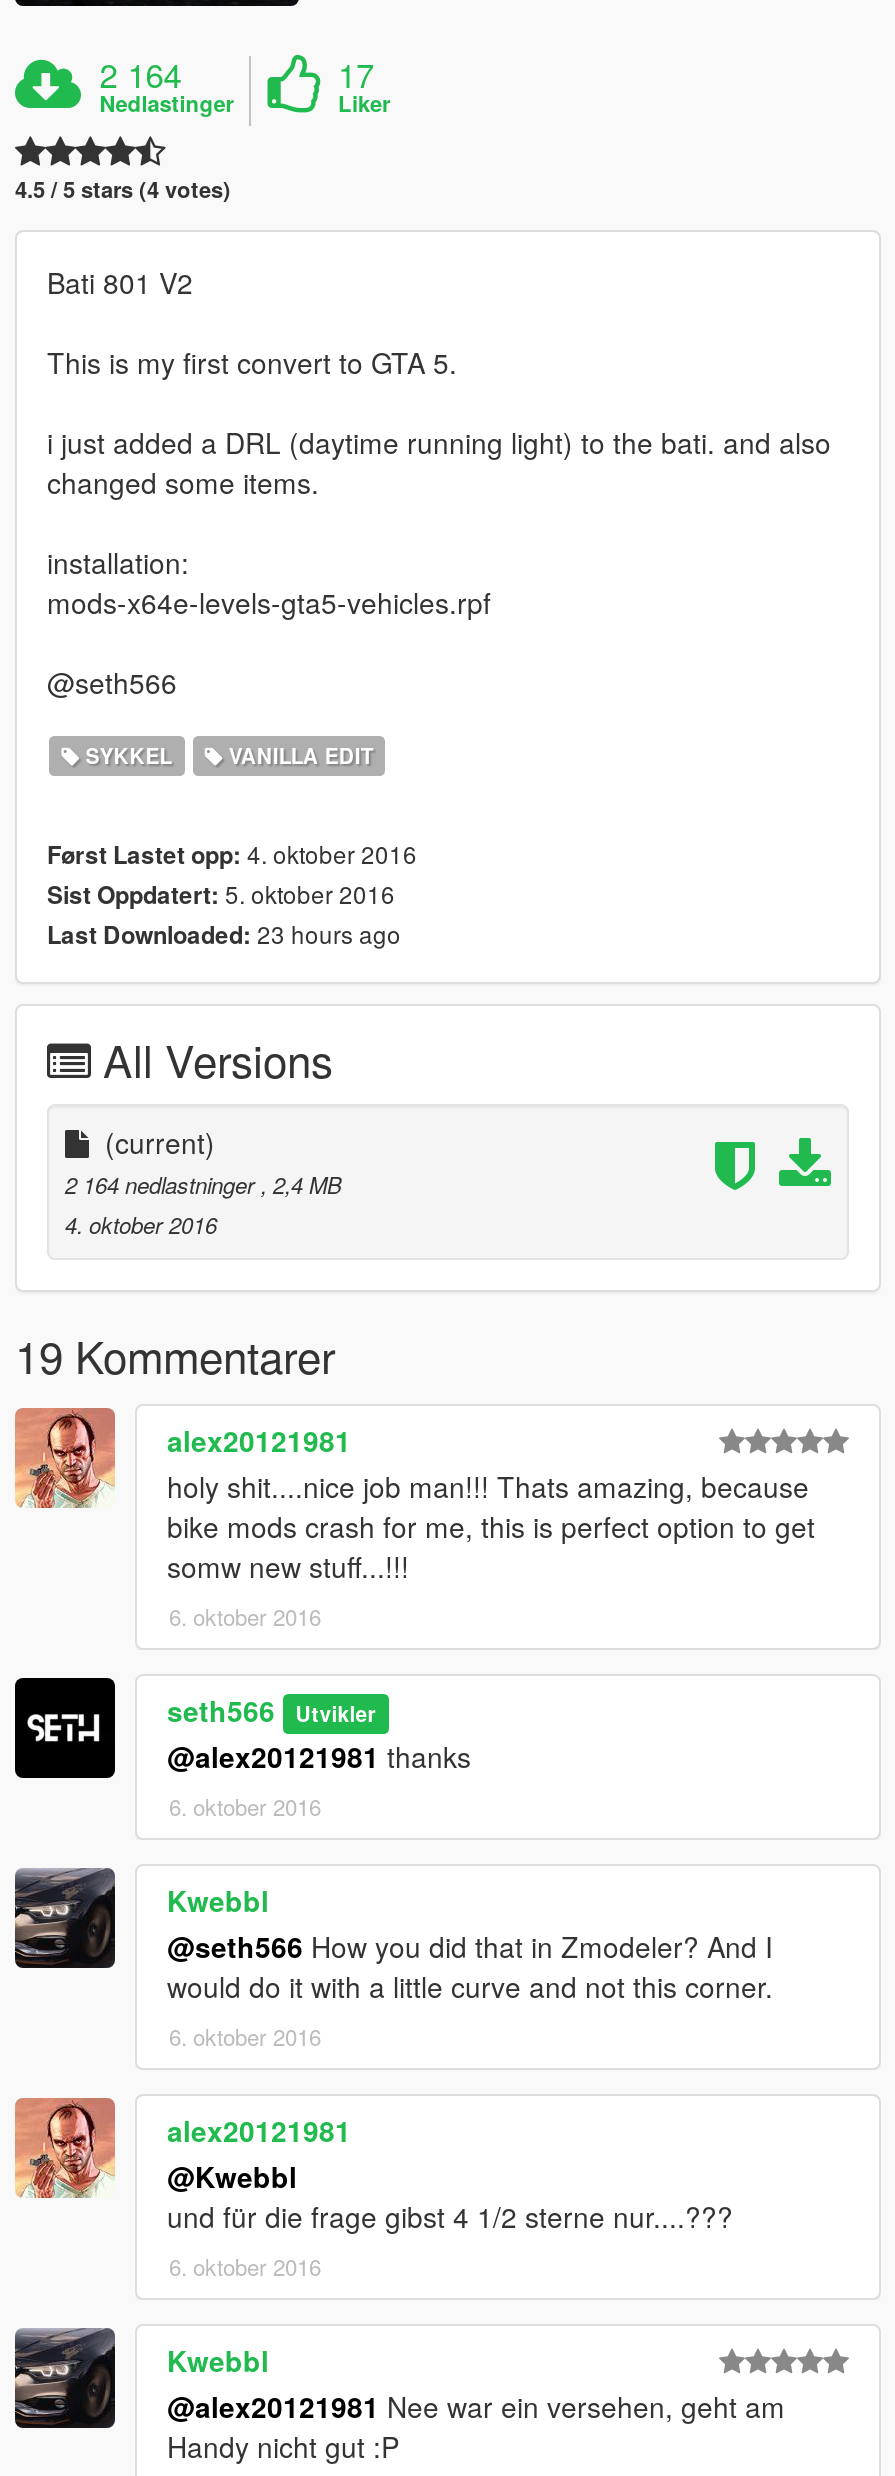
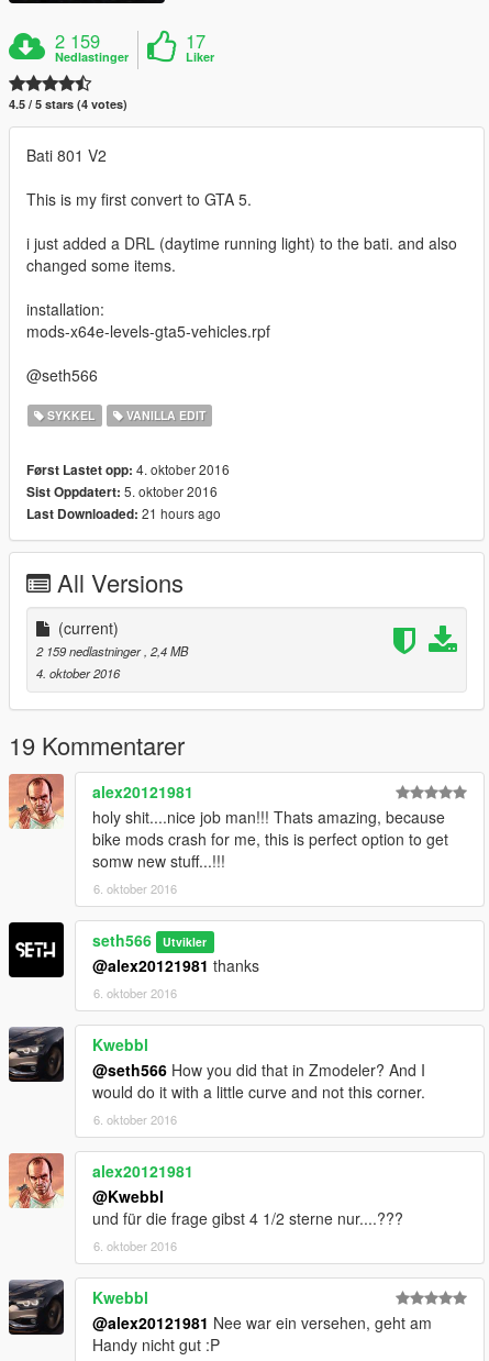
[99,51,181,99] 2 164 -> [55,28,100,54] 2 159
[47,917,401,953] Last Downloaded: 23 hours ago -> [26,504,221,524] Last Downloaded: 21 hours ago
[65,1169,341,1201] 2 164 nedlastninger, 2,4 MB -> [36,642,188,660] 2 159 nedlastninger, 2,4 MB

